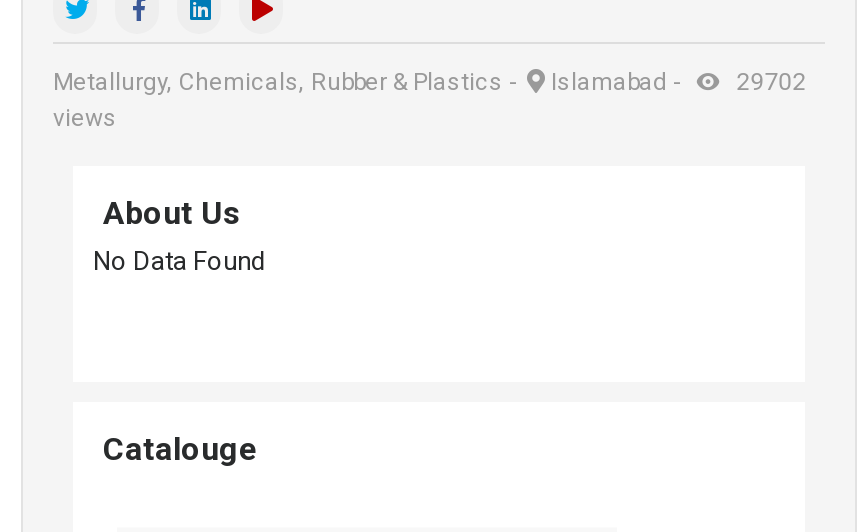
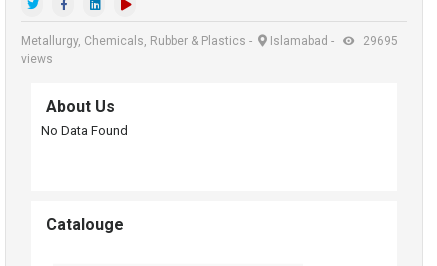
[53,68,807,96] Metallurgy, Chemicals, Rubber & Plastics - Islamabad - 29702 -> [21,34,398,48] Metallurgy, Chemicals, Rubber & Plastics - Islamabad - 29695

